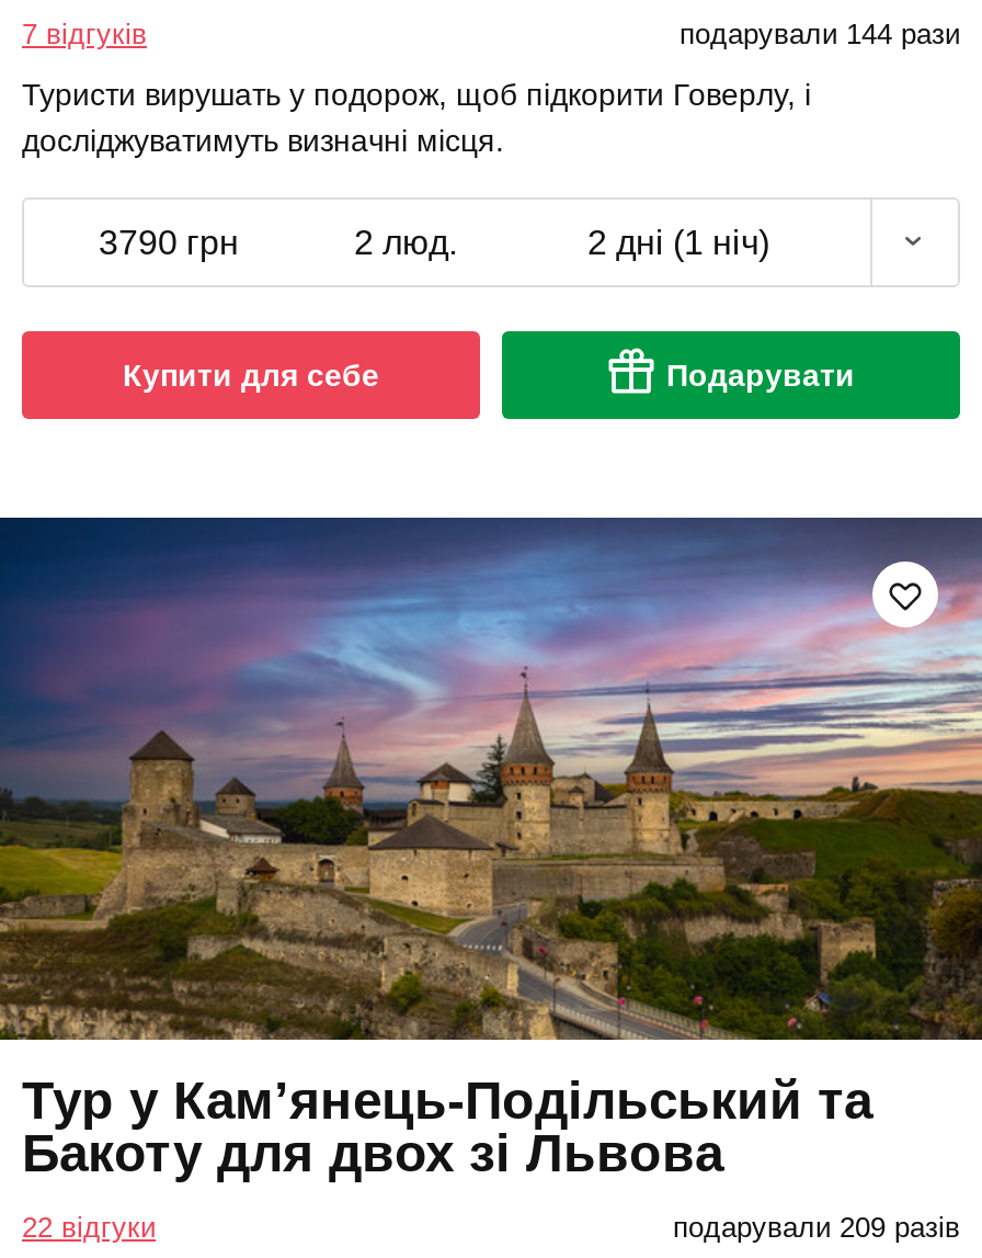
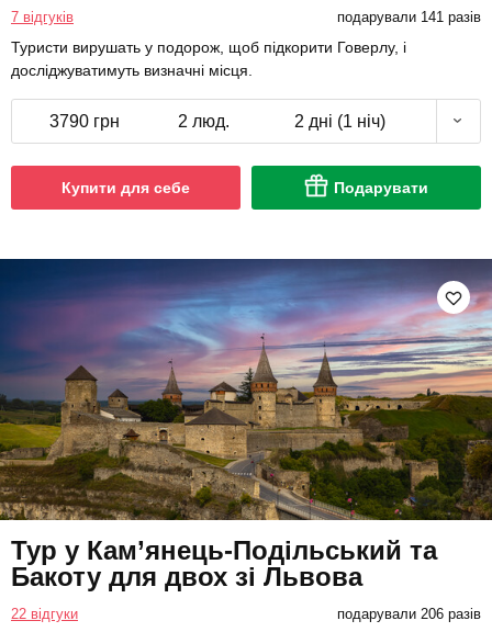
[680,18,960,50] подарували 144 рази -> [337,9,481,25] подарували 141 разів
[673,1211,960,1244] подарували 209 разів -> [337,606,481,622] подарували 206 разів

